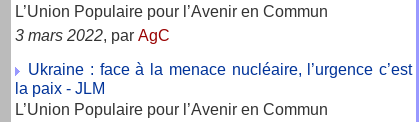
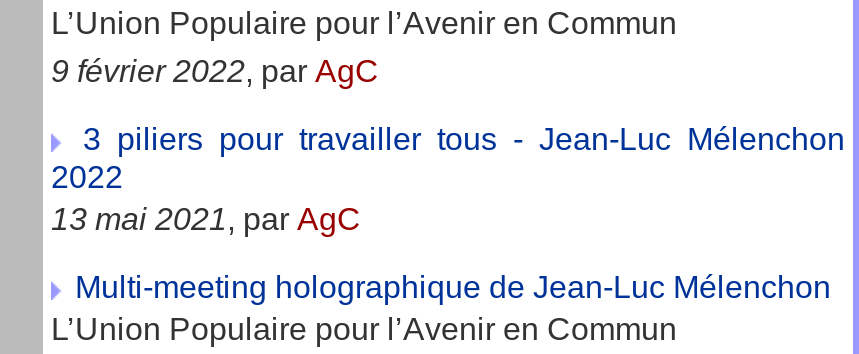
[15,27,412,97] 3 mars 2022, par AgC | Ukraine : face à la menace nucléaire, l’urgence c’est | la paix - JLM -> [51,54,845,304] 9 février 2022, par AgC | 3 piliers pour travailler tous - Jean-Luc Mélenchon | 2022 | 13 mai 2021, par AgC | Multi-meeting holographique de Jean-Luc Mélenchon

